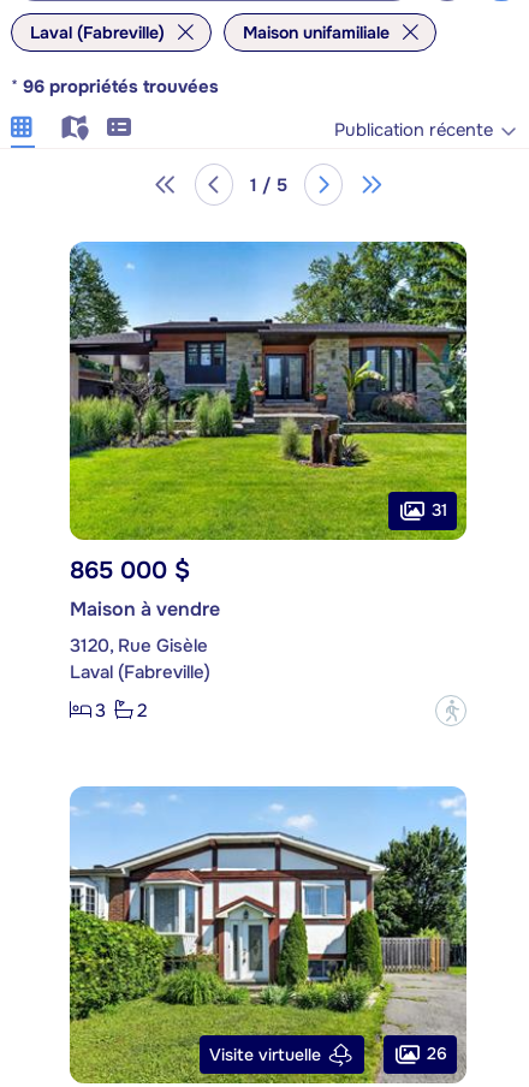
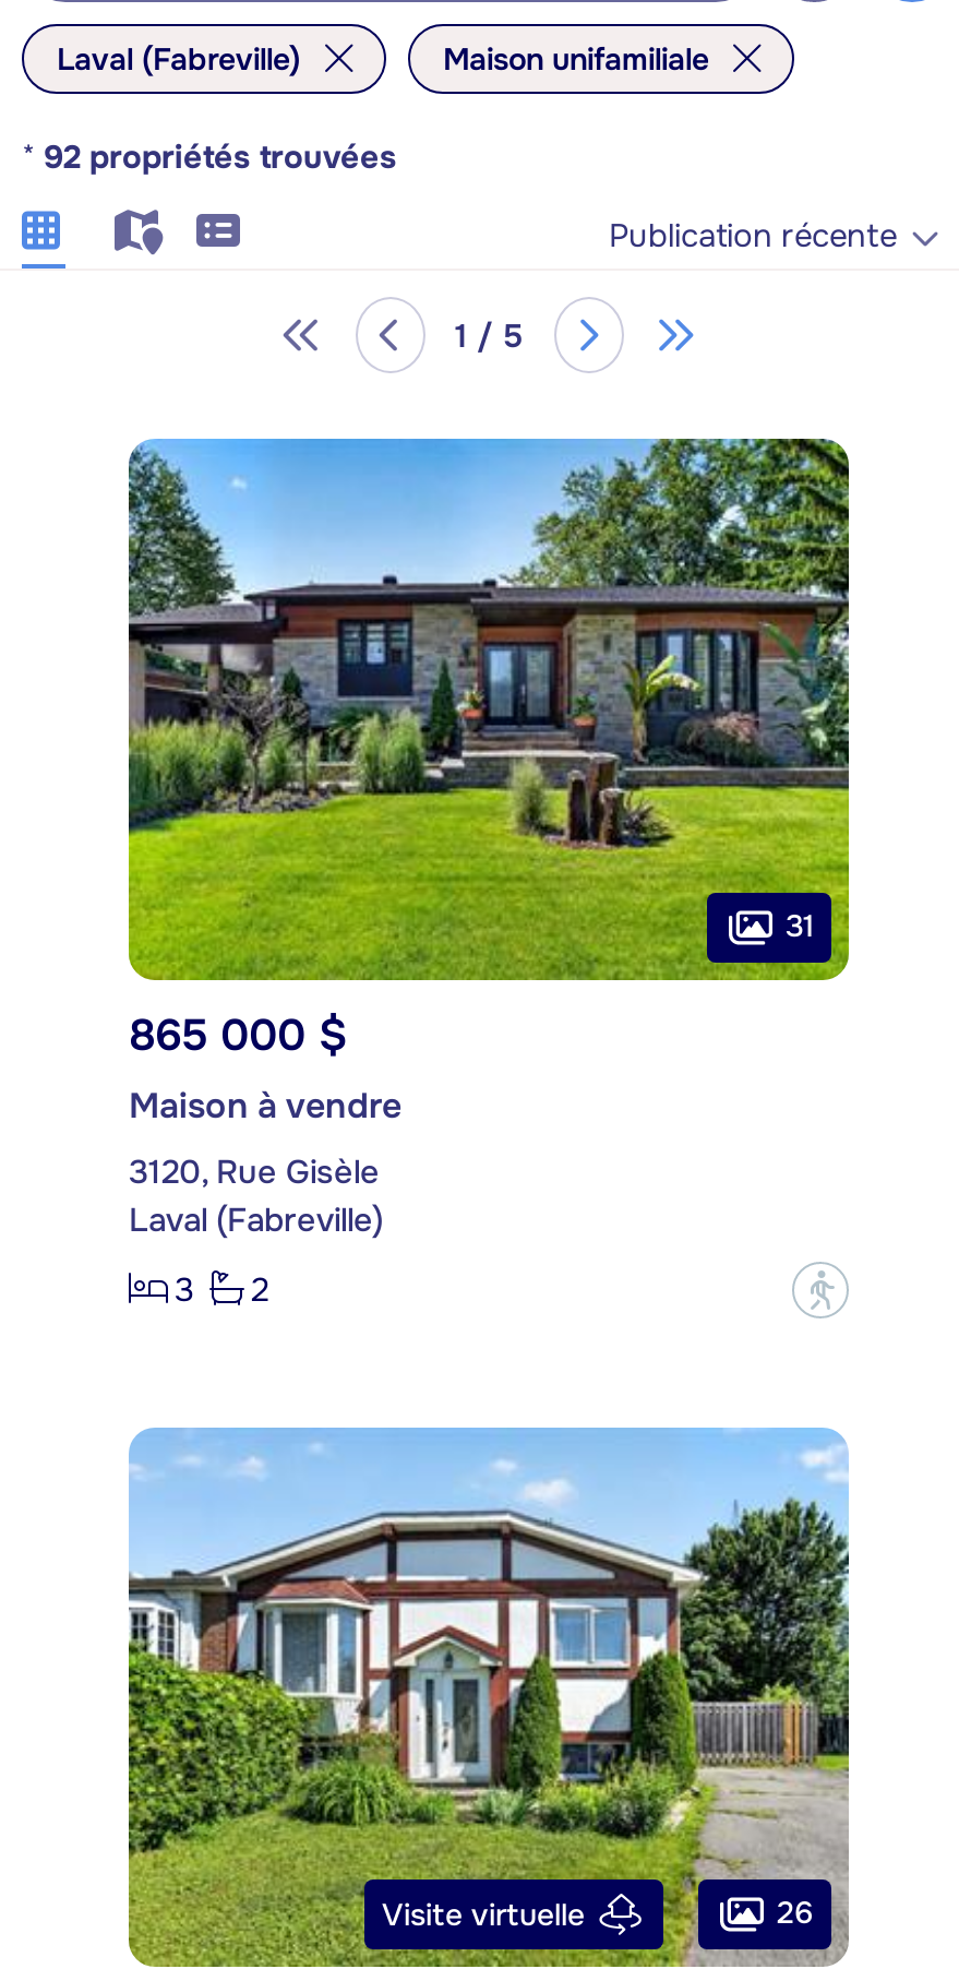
[11,76,219,99] * 96 propriétés trouvées -> [22,138,397,179] * 92 propriétés trouvées

